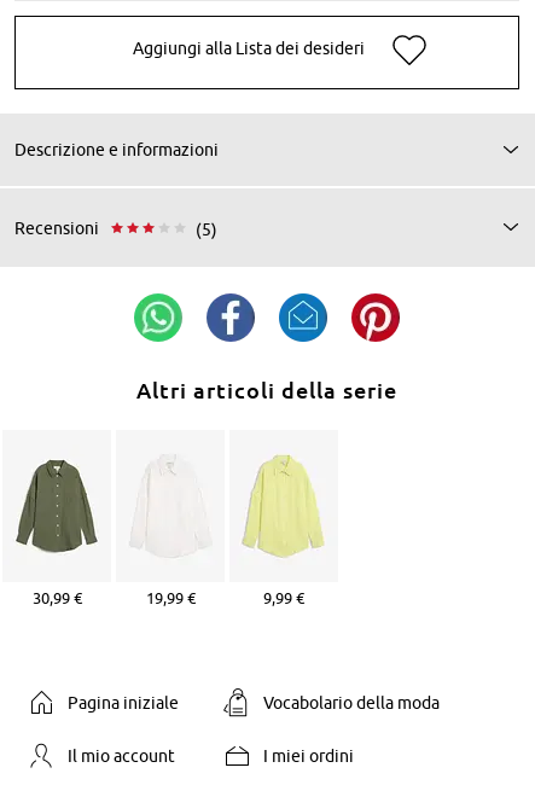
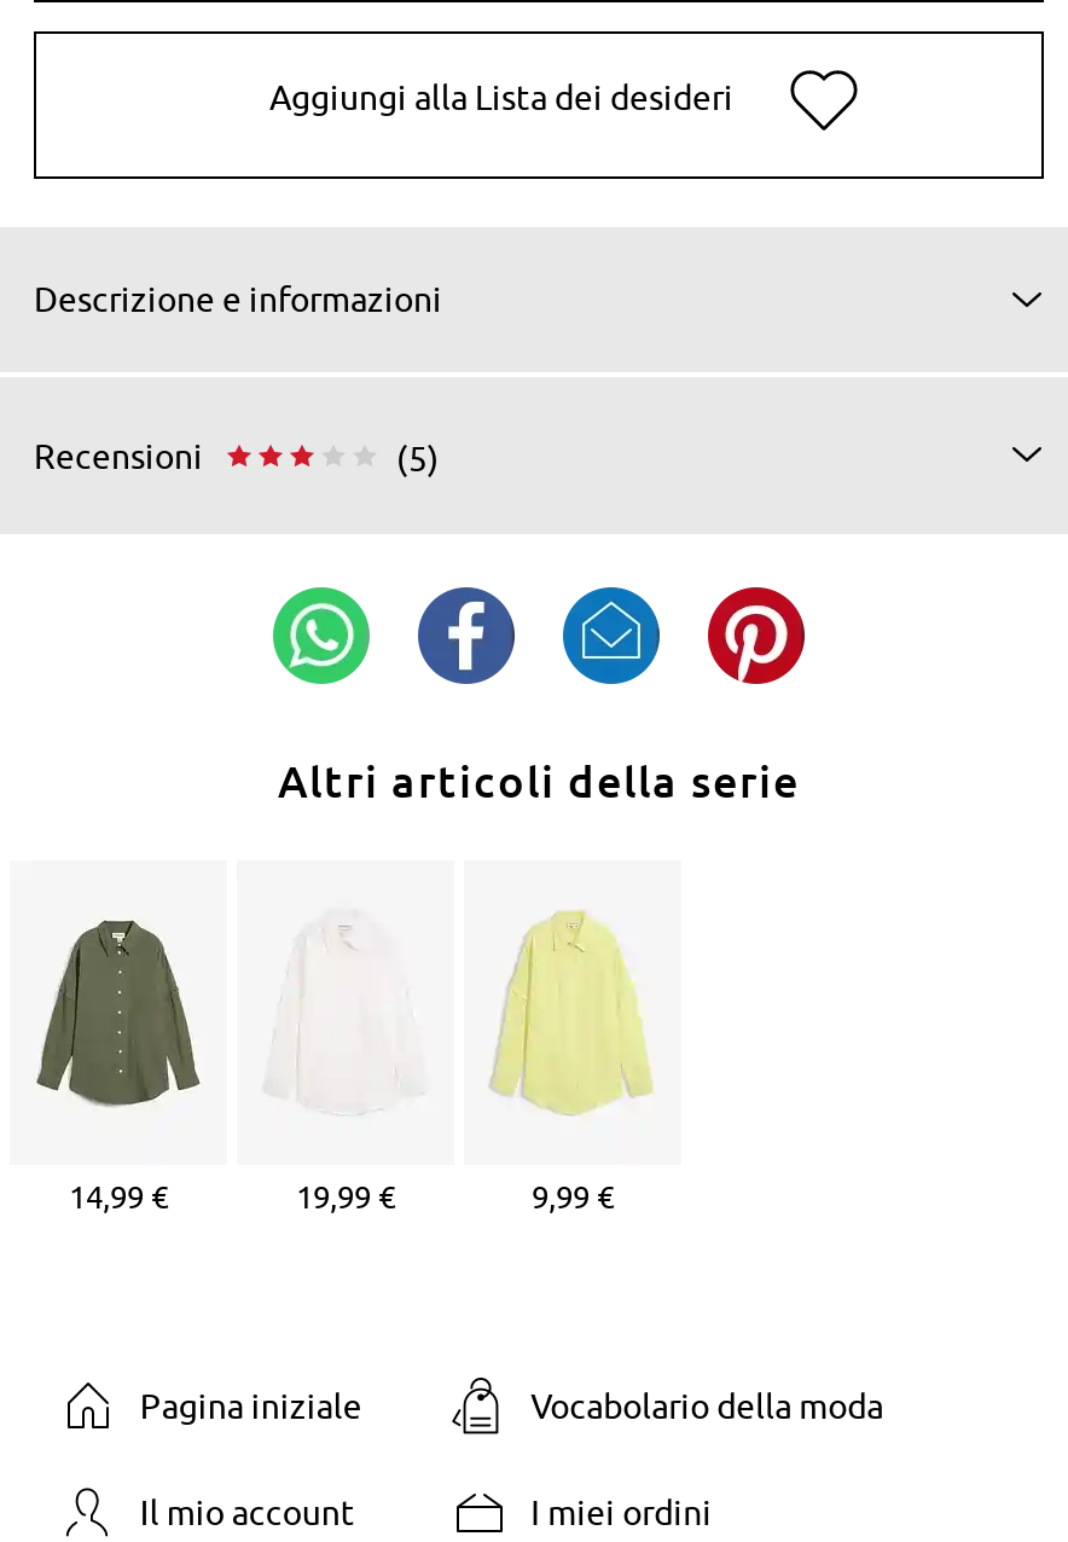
[32,588,82,607] 30,99 € -> [69,1176,168,1215] 14,99 €

